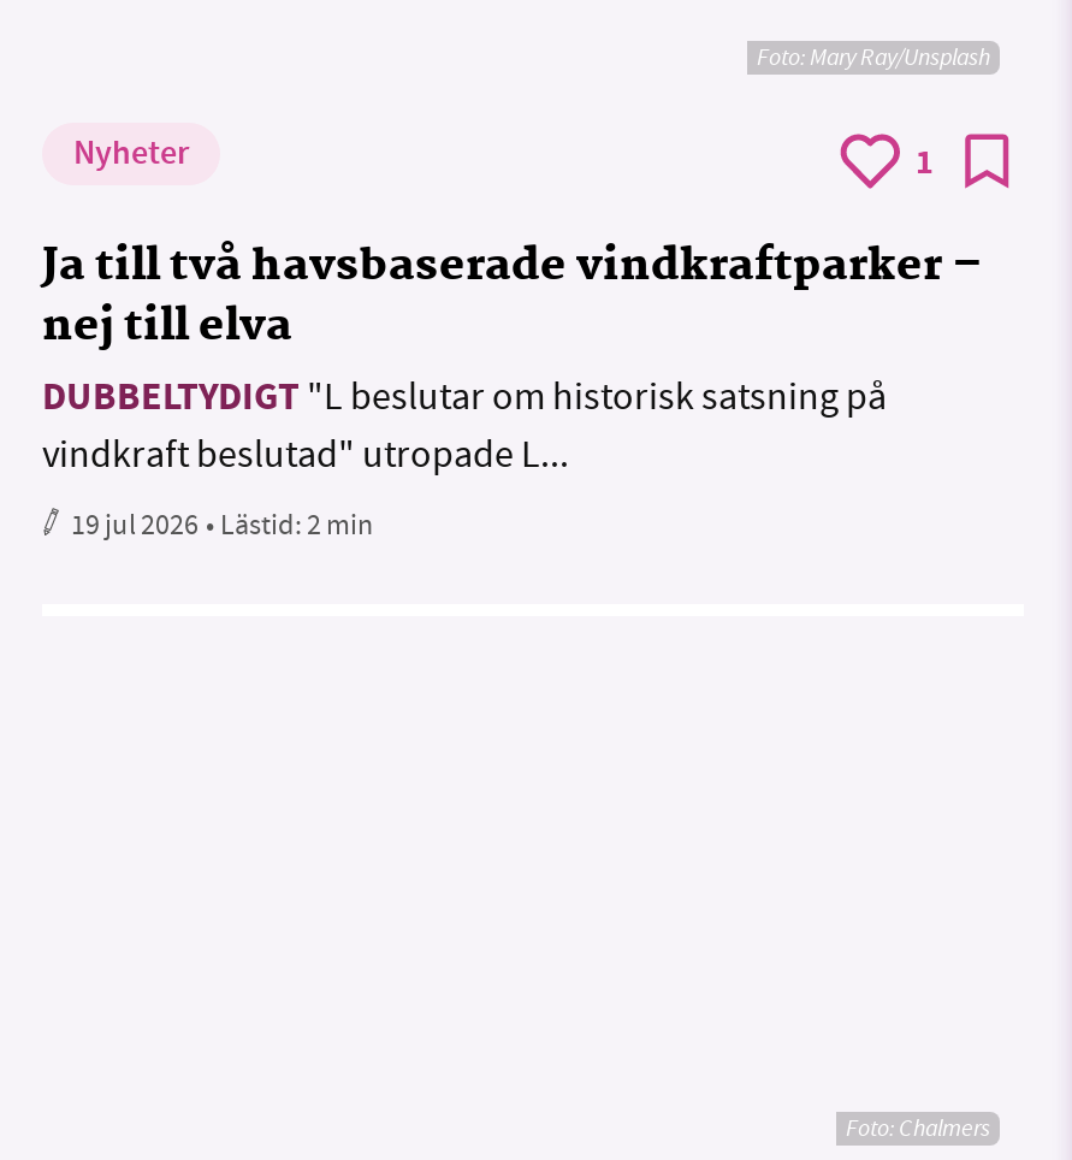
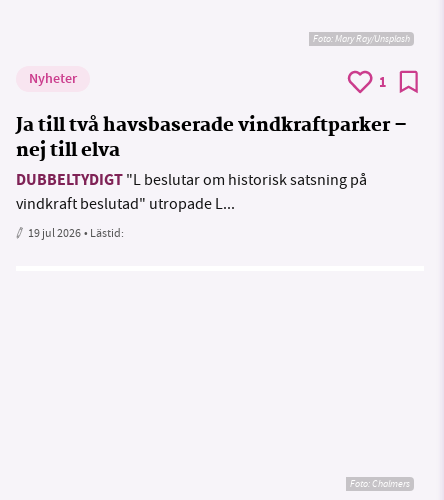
[71,505,374,544] 19 jul 2026 • Lästid: 2 min -> [28,225,124,241] 19 jul 2026 • Lästid:

